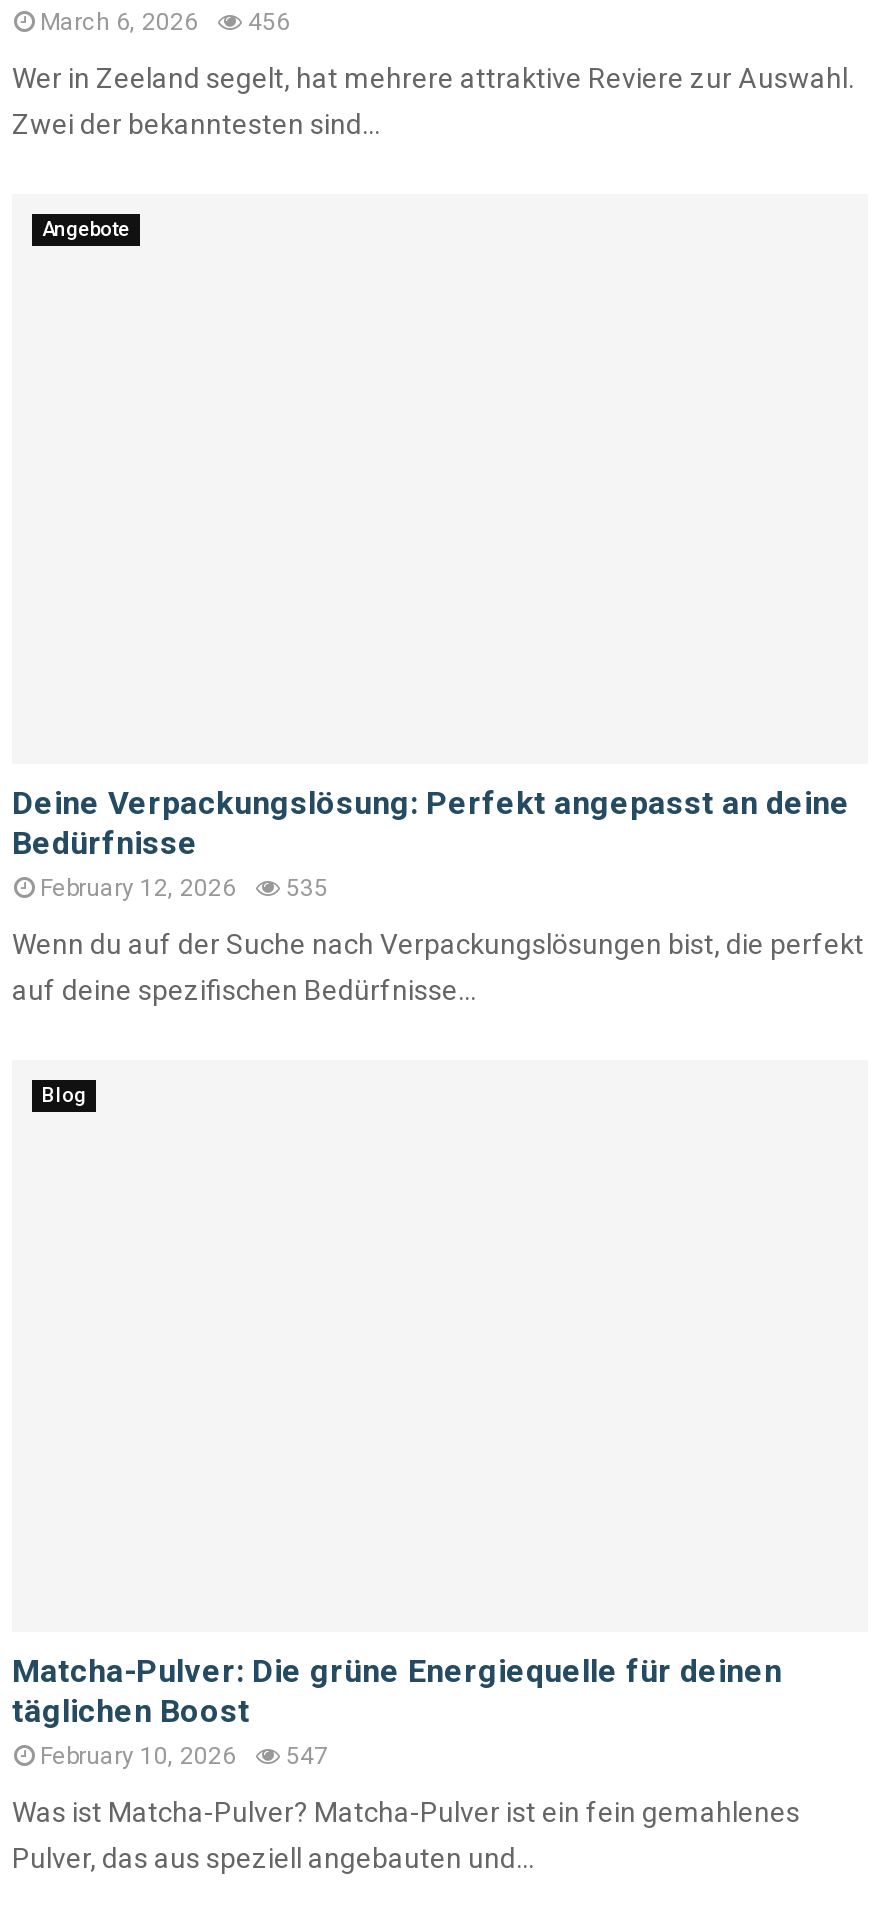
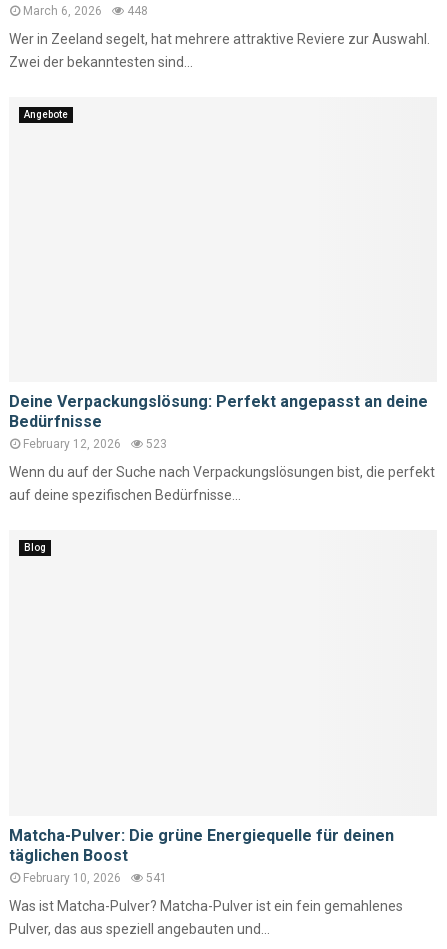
[40,8,290,36] March 6, 2026 456 -> [23,4,148,18] March 6, 2026 448
[40,875,328,903] February 12, 2026 535 -> [23,437,167,451] February 12, 2026 523
[40,1741,328,1769] February 10, 2026 547 -> [23,871,167,885] February 10, 2026 541

